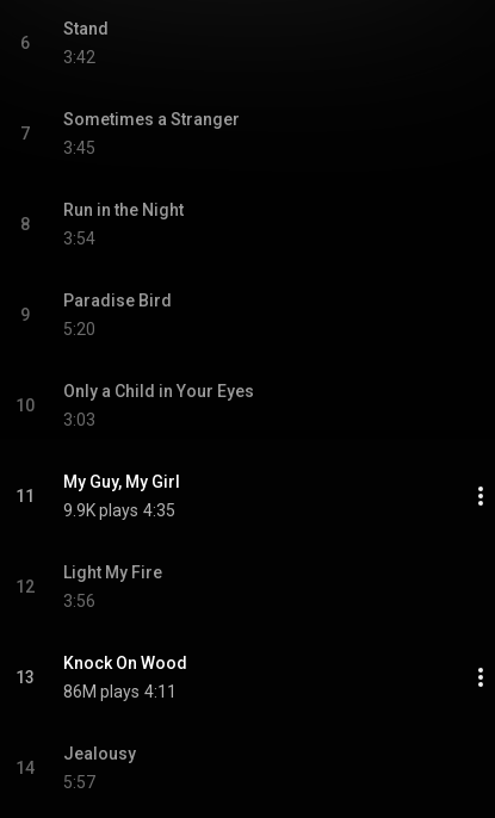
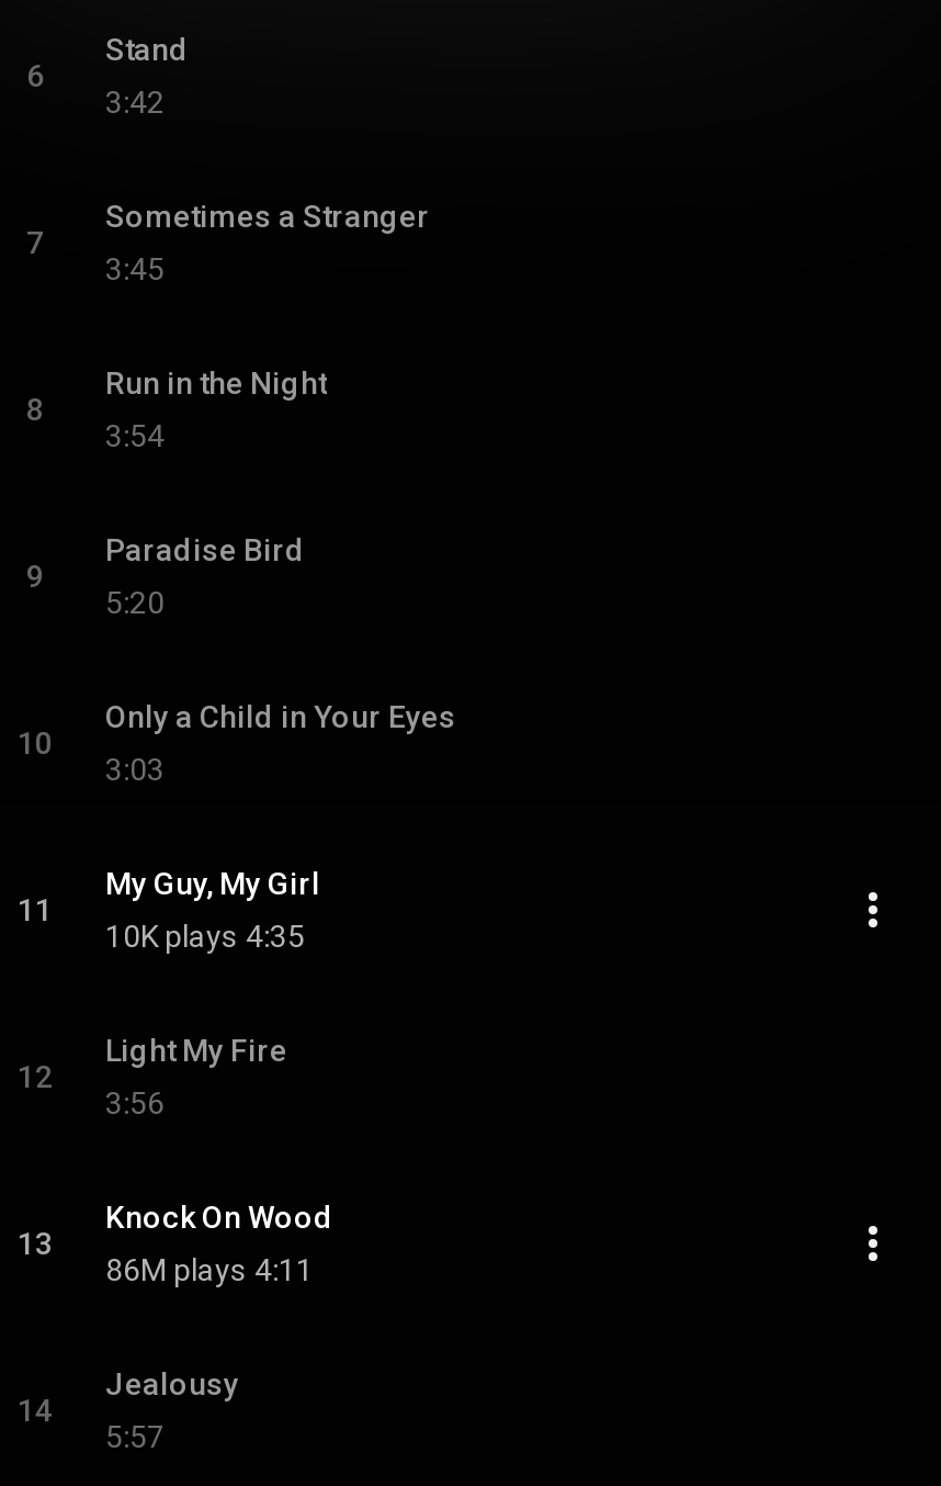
[63,501,175,520] 9.9K plays 4:35 -> [105,919,305,954] 10K plays 4:35

